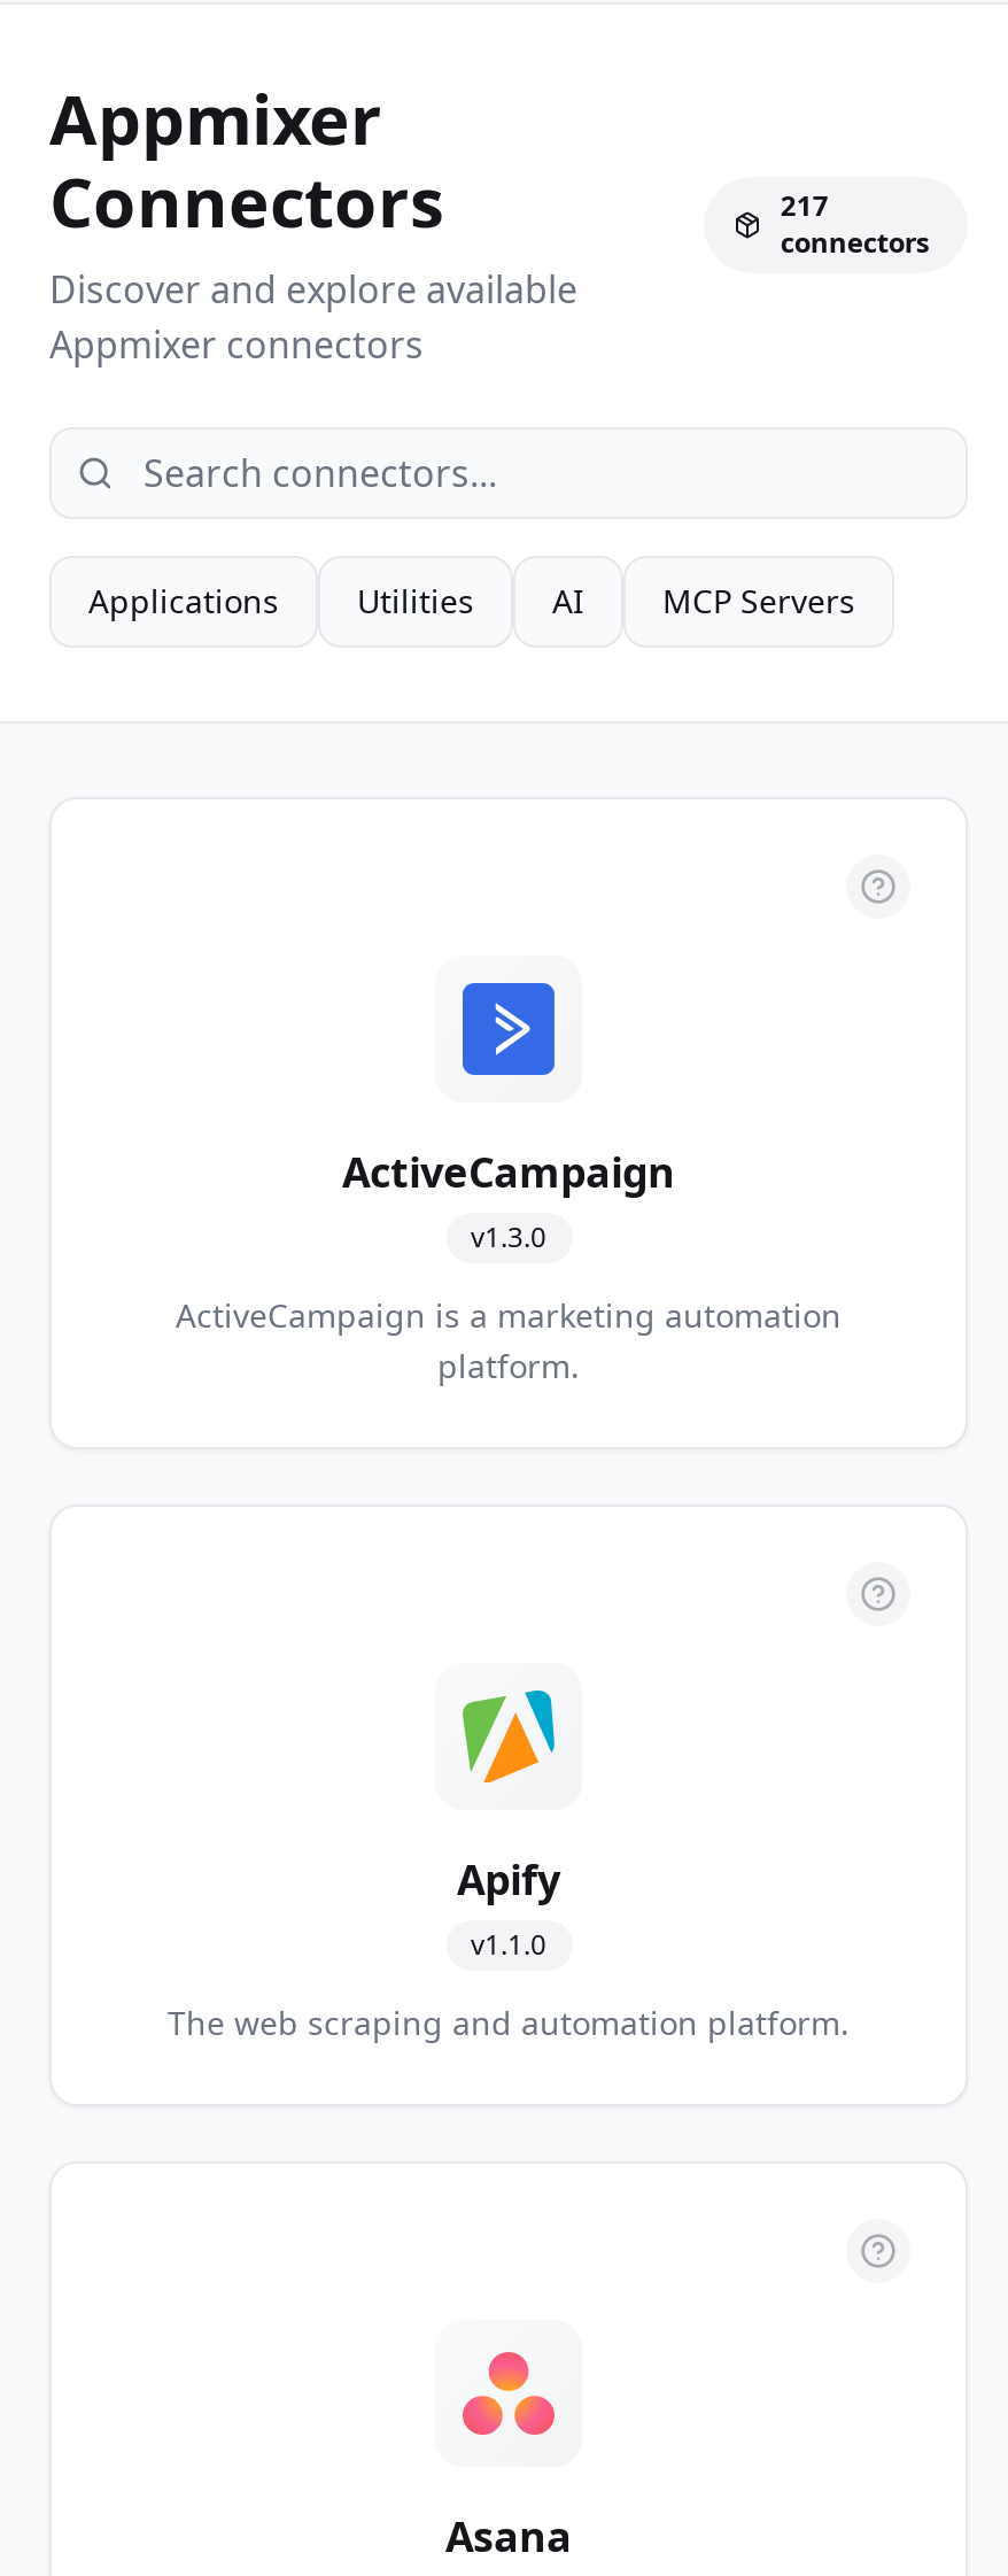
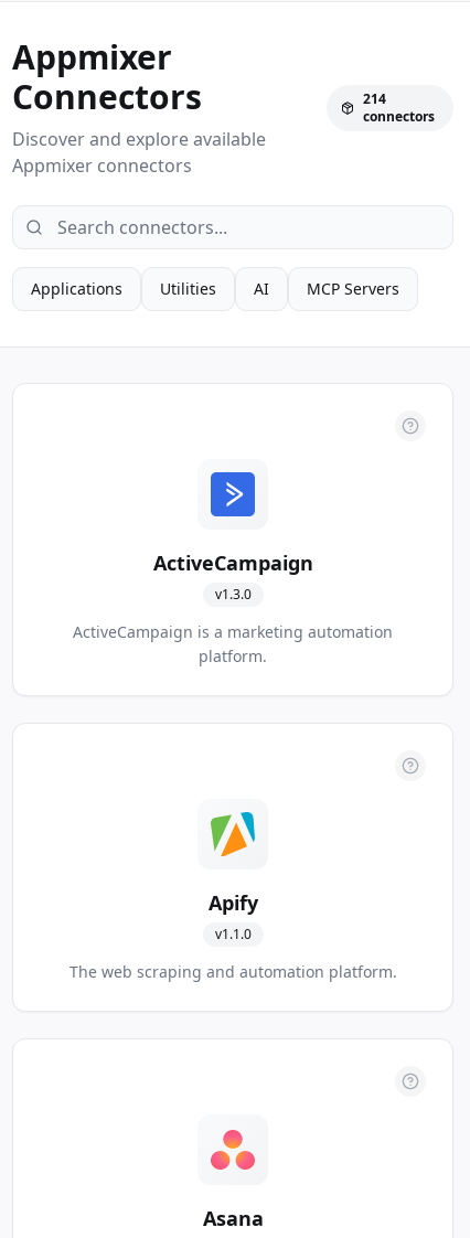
[780,186,828,225] 217 -> [363,89,386,108] 214

